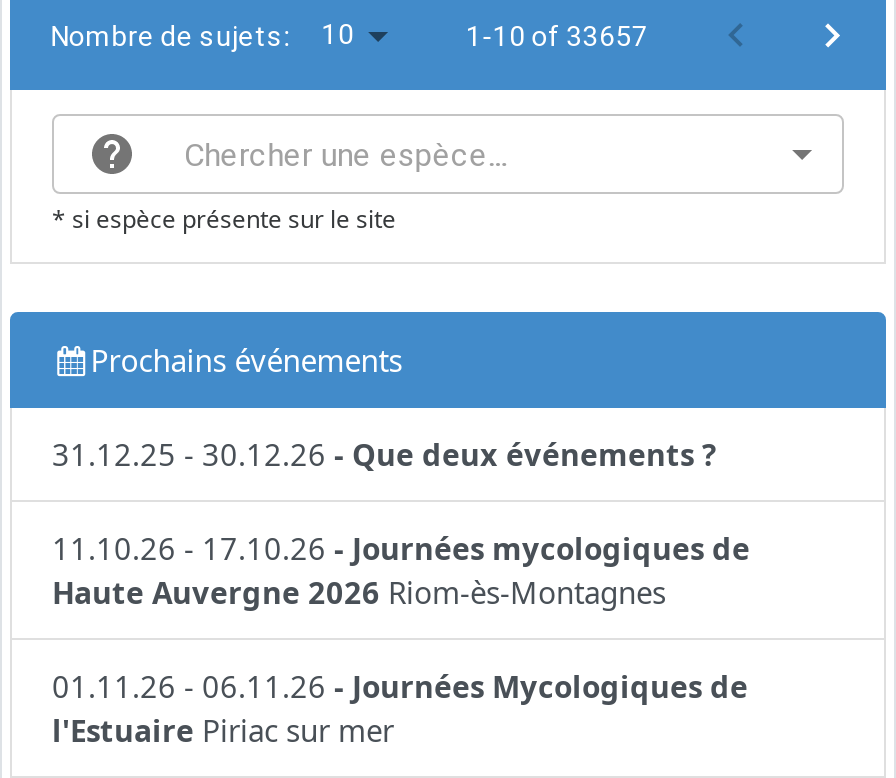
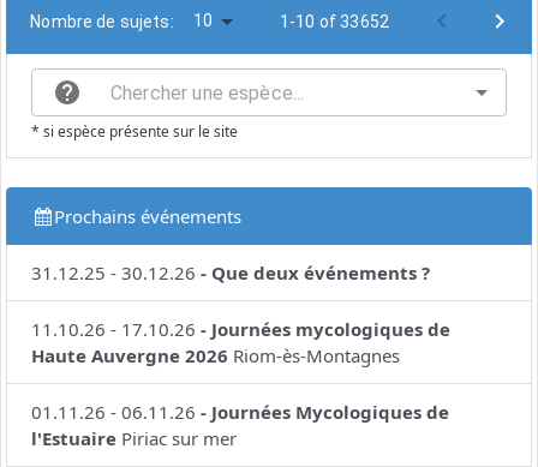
[466,20,648,52] 1-10 of 33657 -> [280,12,389,31] 1-10 of 33652

